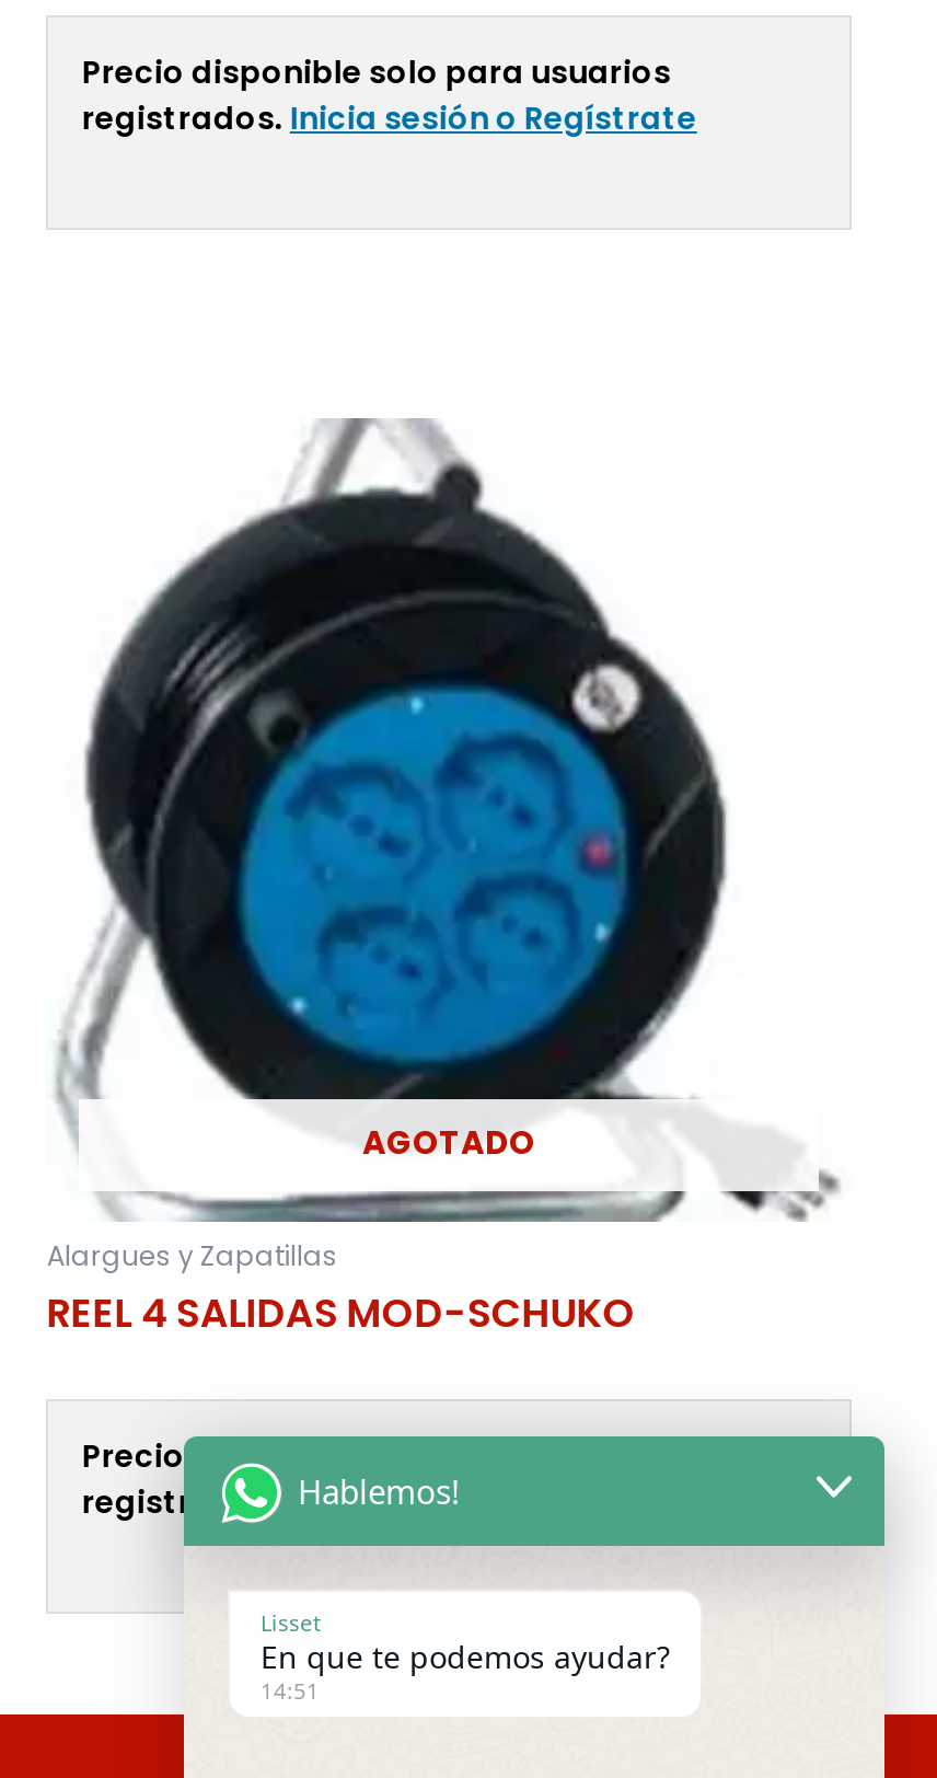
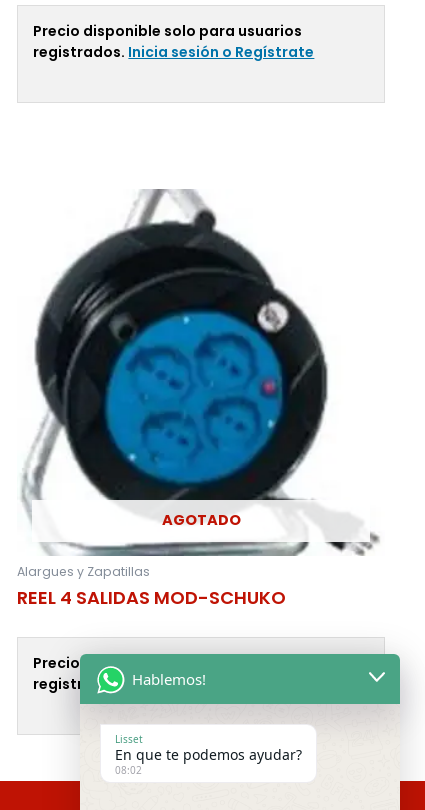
[261,1675,320,1706] 14:51 -> [115,763,142,777] 08:02

